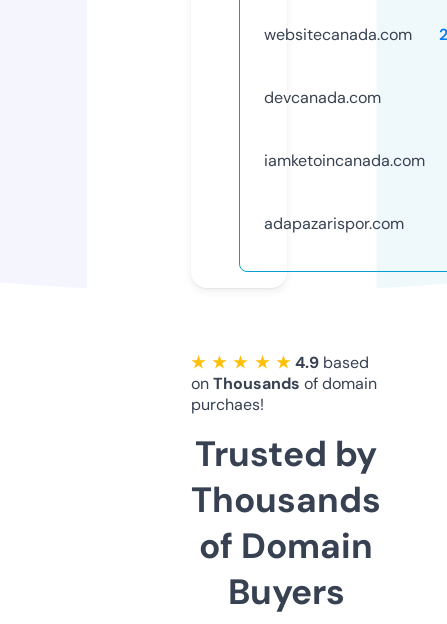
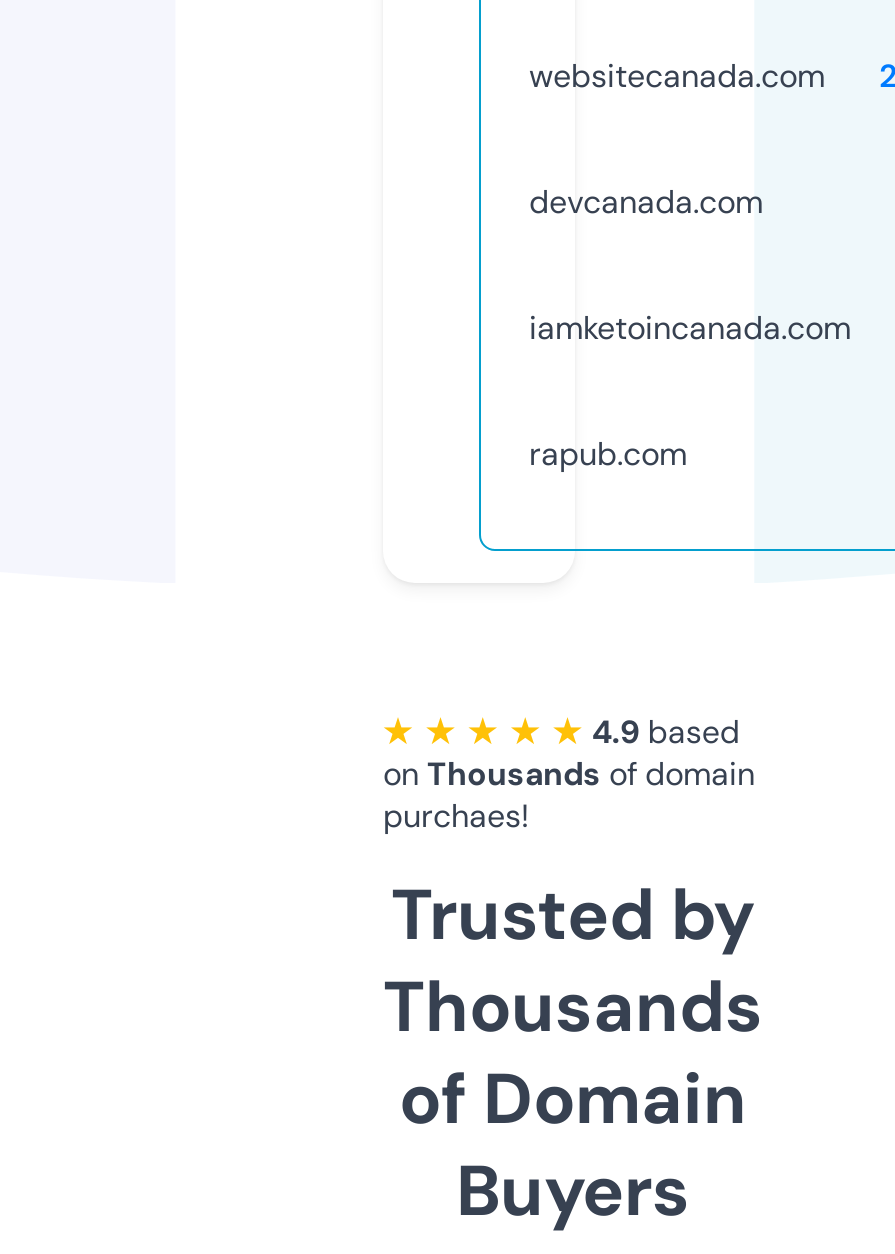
[264,213,404,234] adapazarispor.com -> [529,433,687,475] rapub.com

